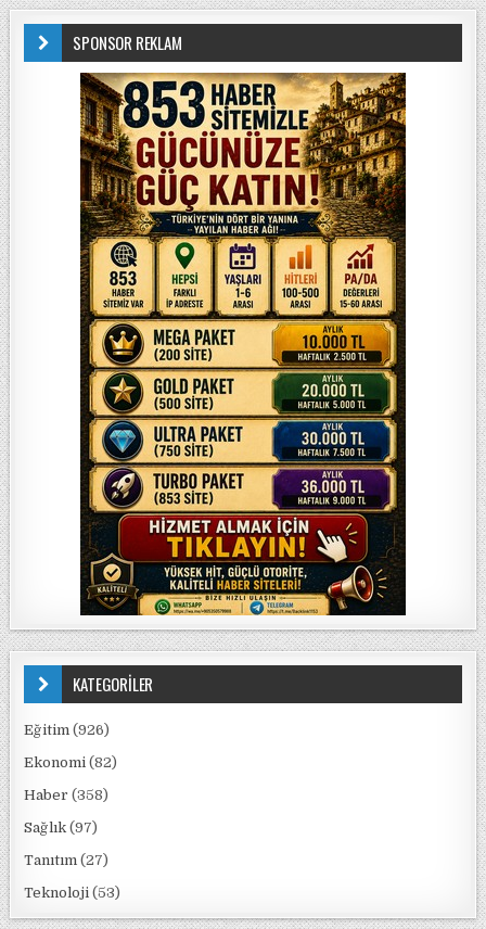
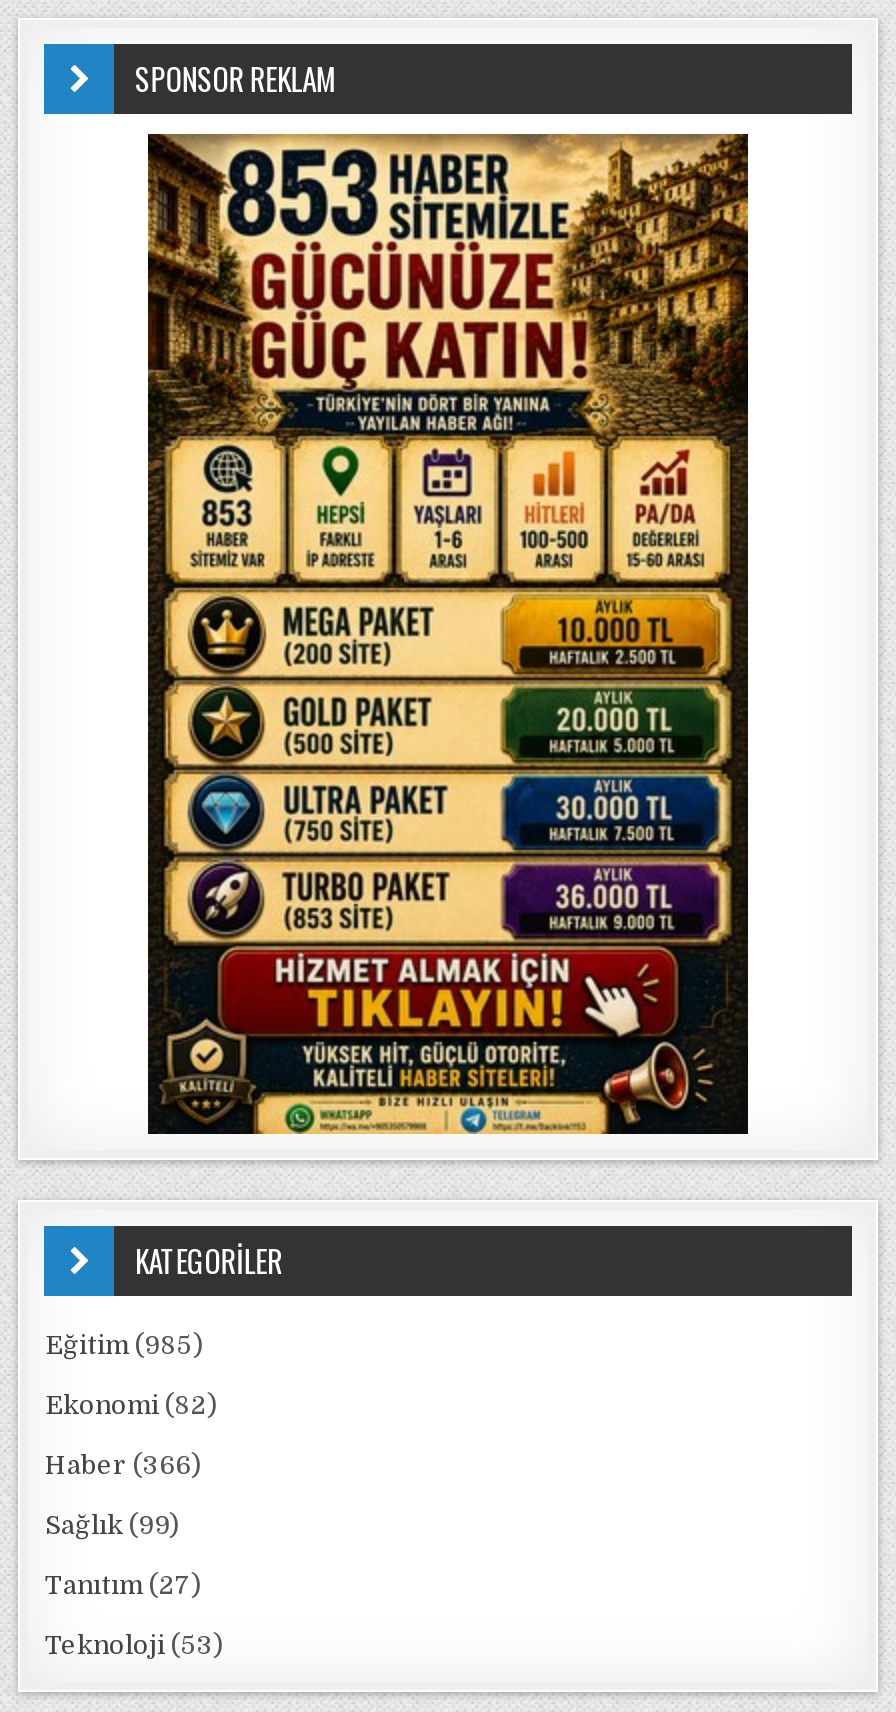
[24,722,110,738] Eğitim (926) -> [45,1330,203,1360] Eğitim (985)
[24,787,109,803] Haber (358) -> [45,1450,201,1480] Haber (366)
[24,819,98,836] Sağlık (97) -> [45,1510,179,1540] Sağlık (99)

